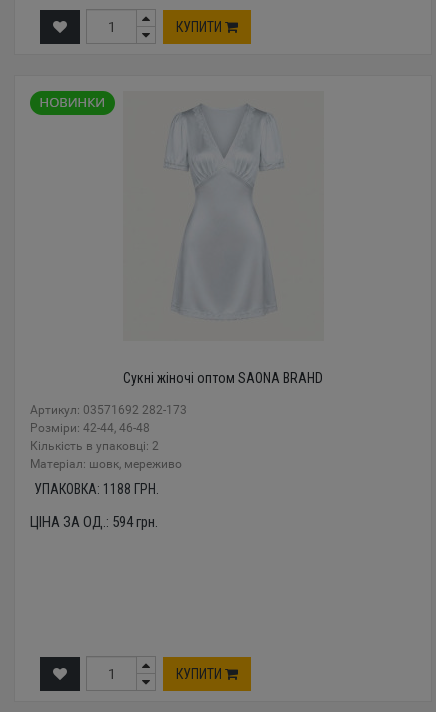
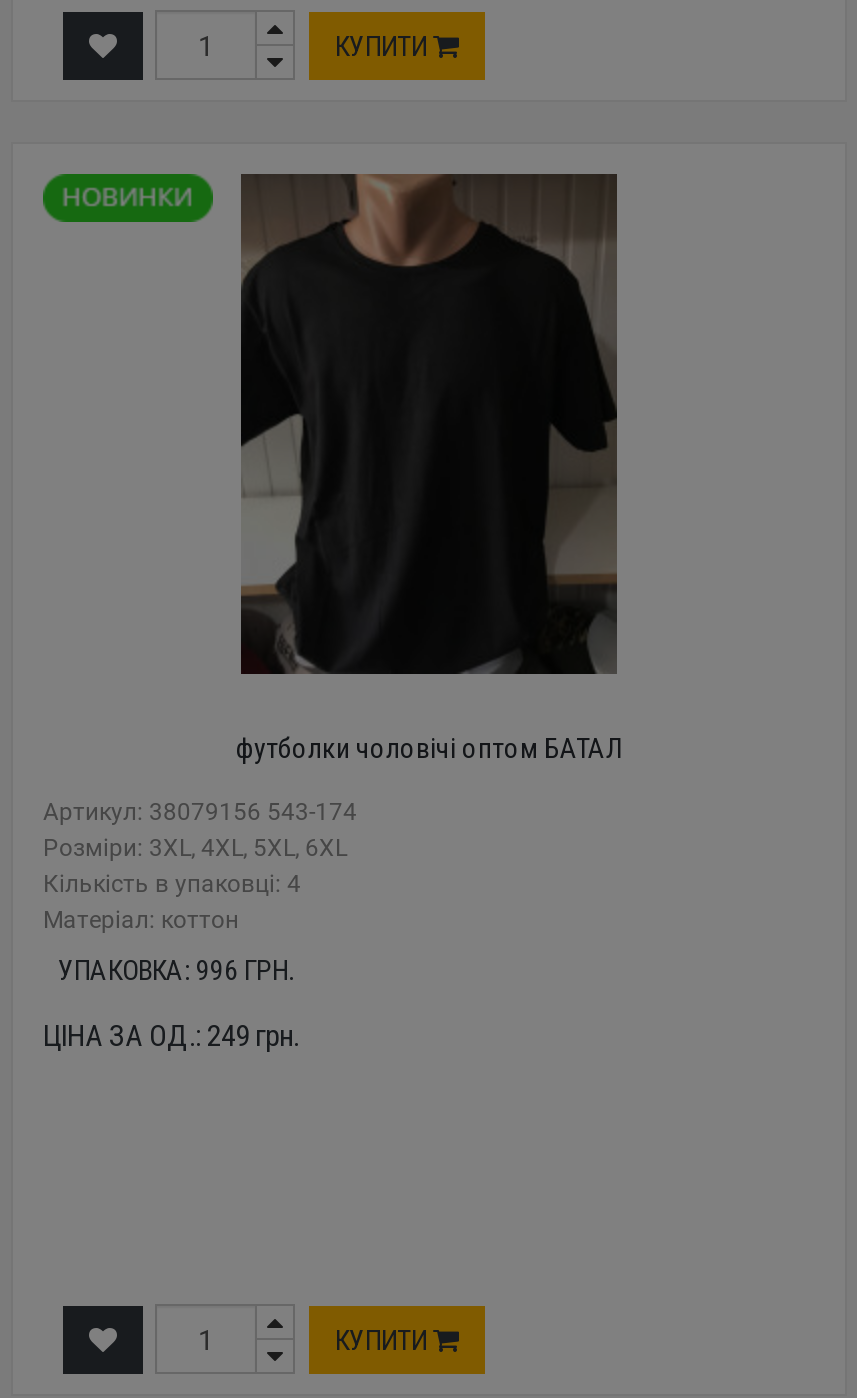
none -> [239,172,619,676] [image]
[123,370,323,386] Сукні жіночі оптом SAONA BRAHD -> [236,732,622,764] футболки чоловічі оптом БАТАЛ
[30,403,187,471] Артикул: 03571692 282-173 | Розміри: 42-44, 46-48 | Кількість в упаковці: 2 | Mатеріал: шовк, мереживо -> [43,798,357,934] Артикул: 38079156 543-174 | Розміри: 3XL, 4XL, 5XL, 6XL | Кількість в упаковці: 4 | Mатеріал: коттон
[34,481,159,497] УПАКОВКА: 1188 ГРН. -> [58,954,294,986] УПАКОВКА: 996 ГРН.
[30,513,158,531] ЦІНА ЗА ОД.: 594 грн. -> [43,1018,299,1054] ЦІНА ЗА ОД.: 249 грн.

